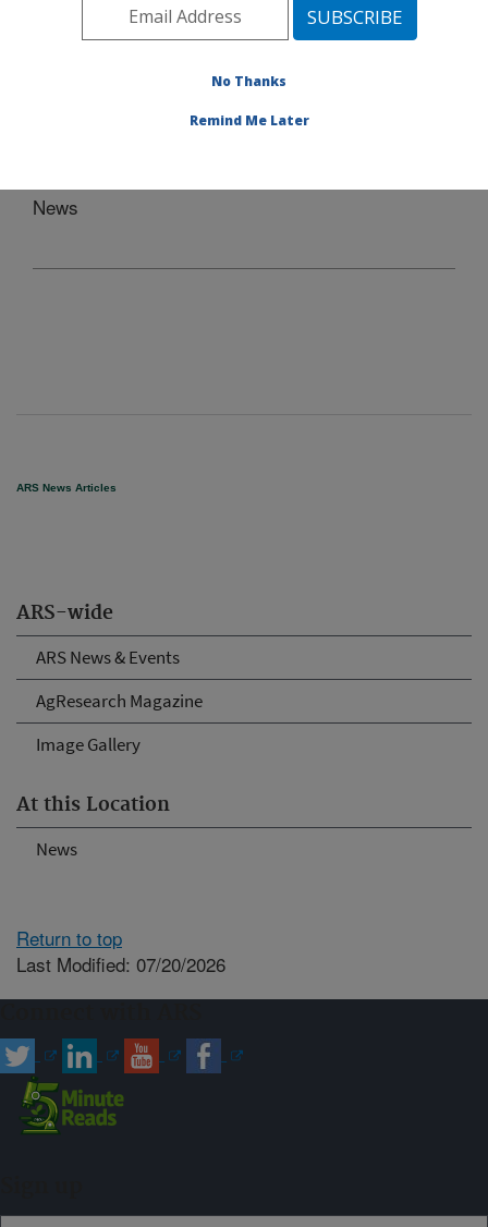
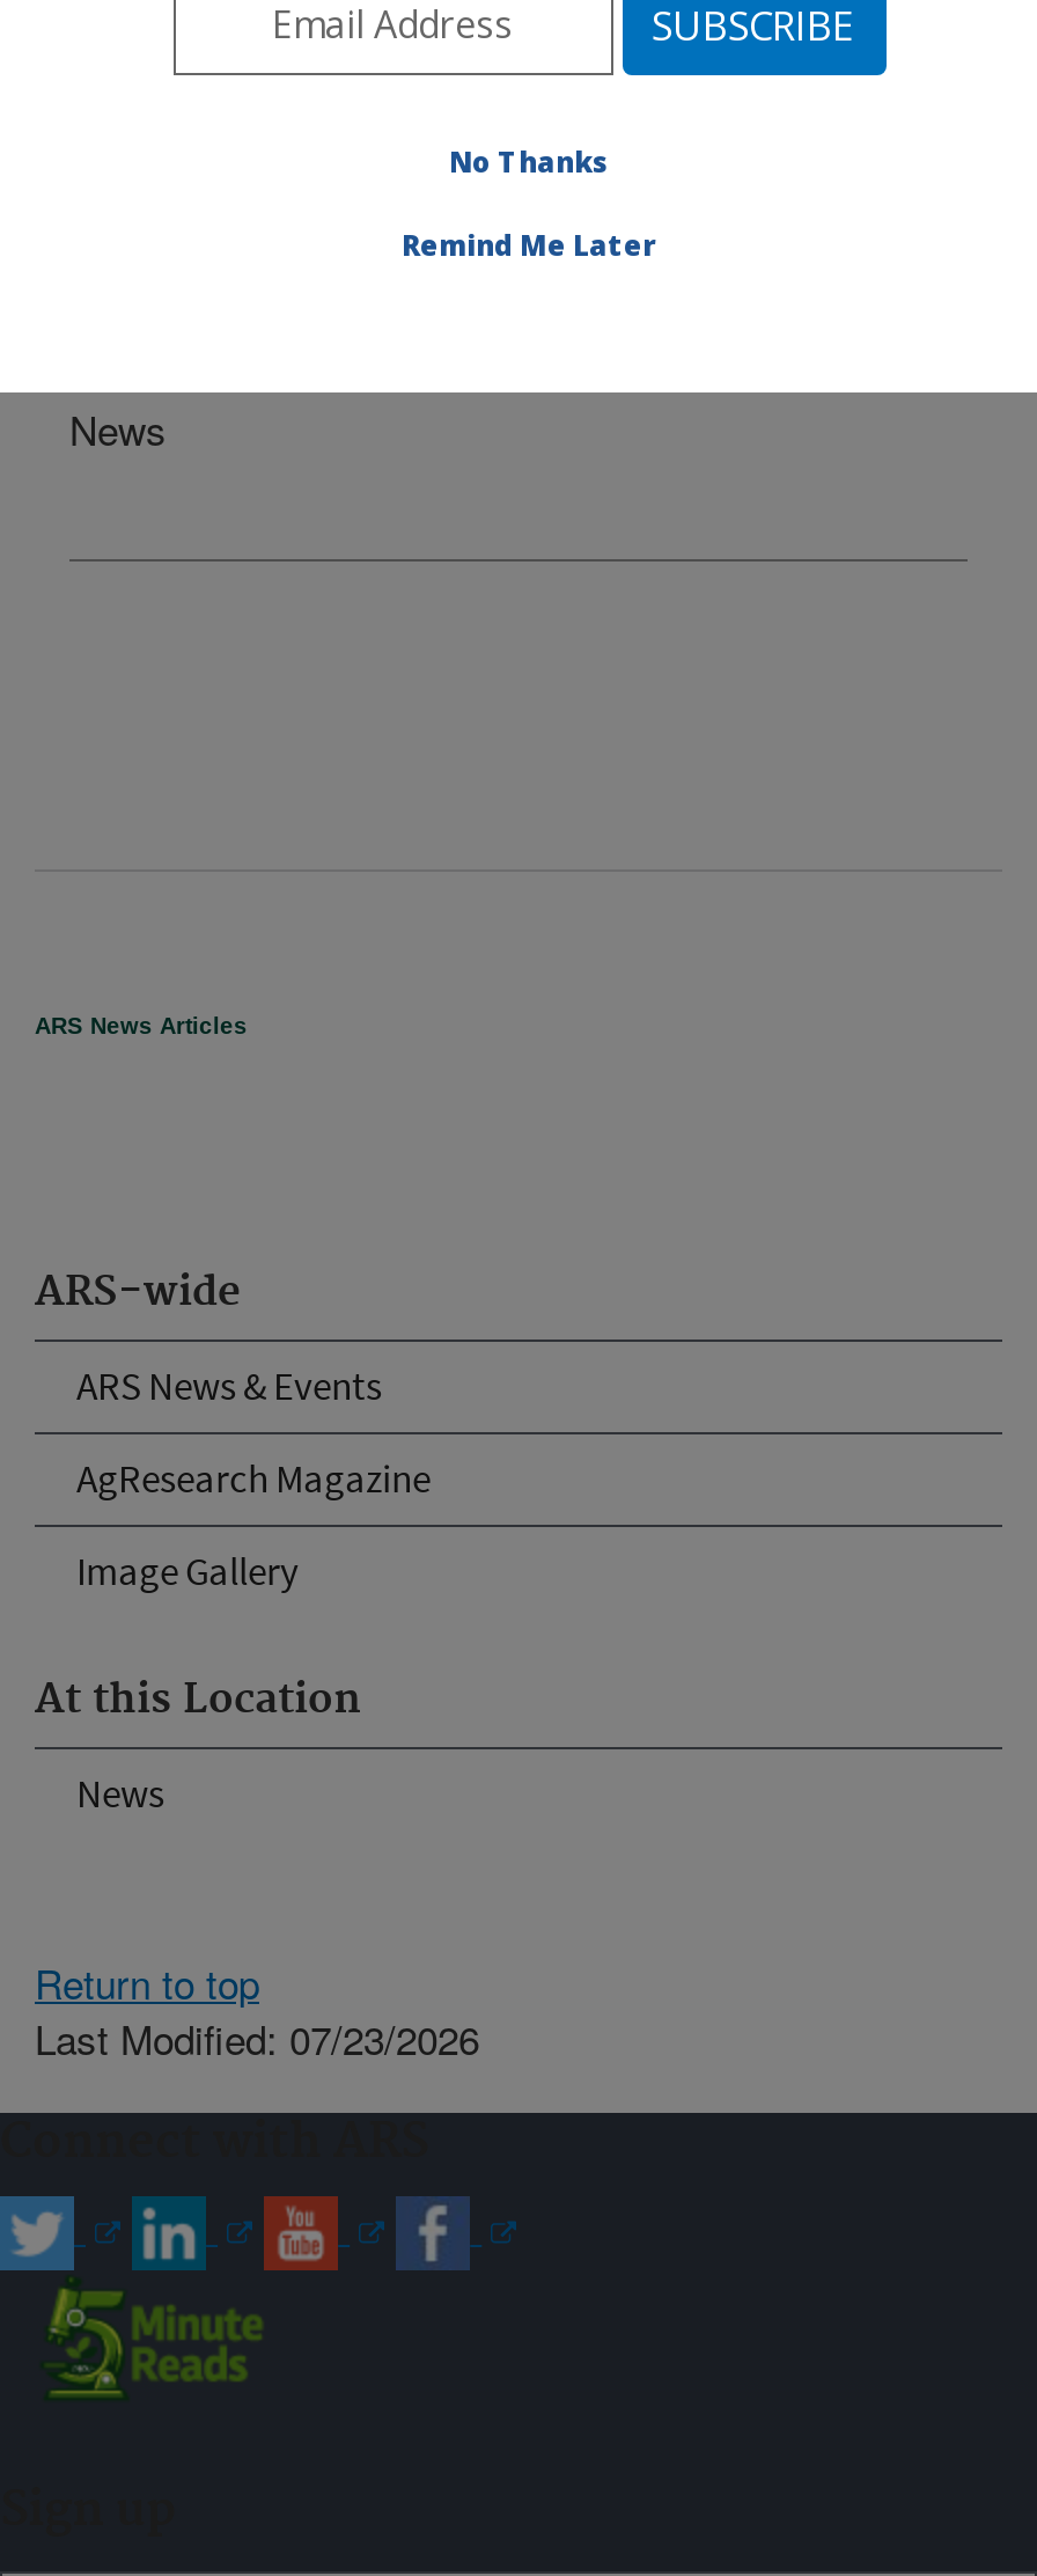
[16,950,225,977] Last Modified: 07/20/2026 -> [35,2008,479,2065] Last Modified: 07/23/2026

